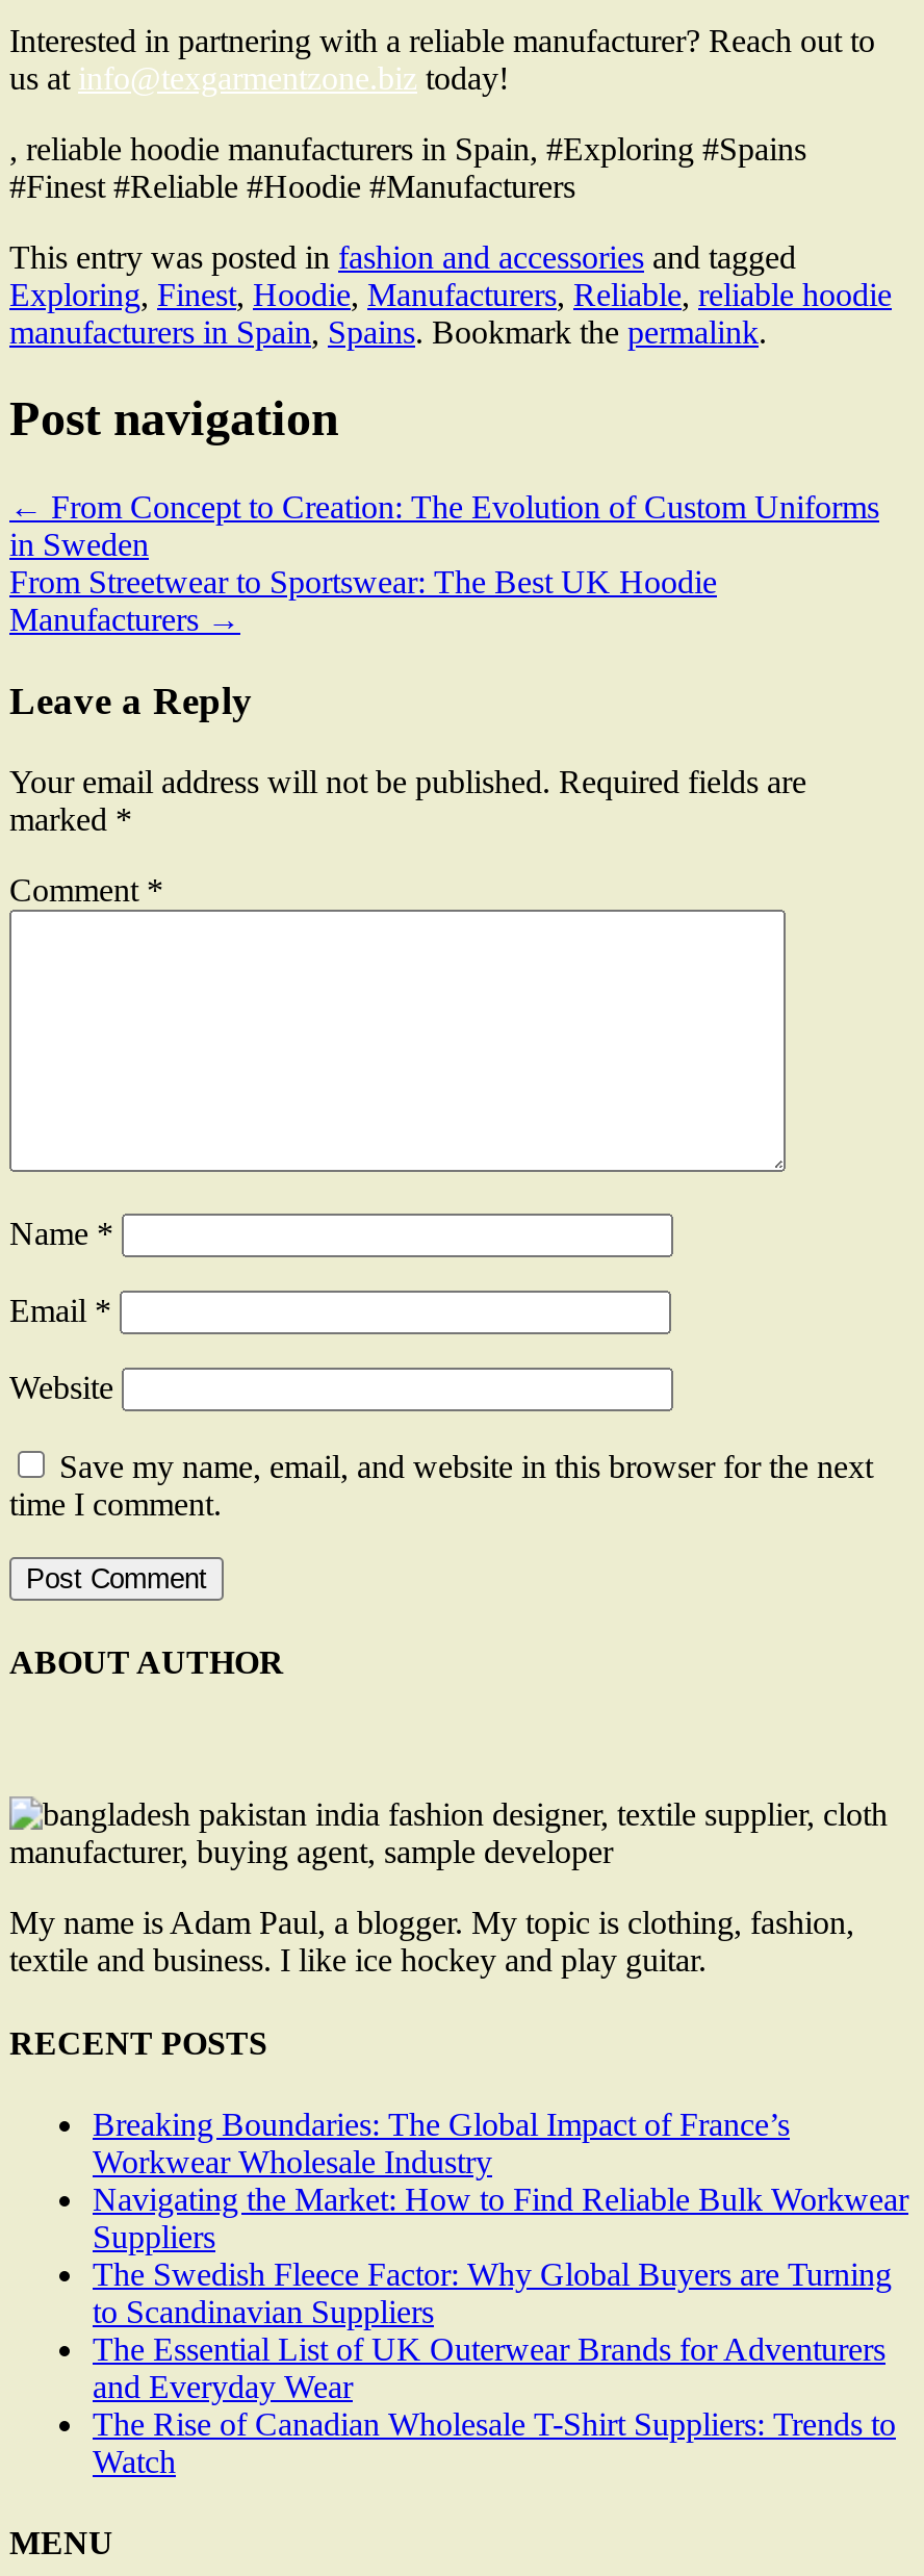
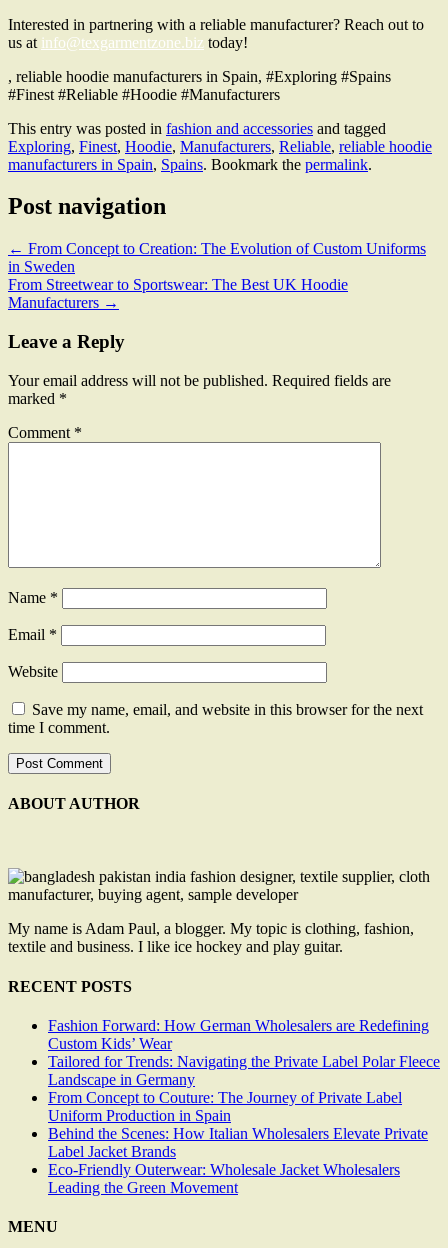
[93,2106,908,2479] Breaking Boundaries: The Global Impact of France’s | Workwear Wholesale Industry | Navigating the Market: How to Find Reliable Bulk Workwear | Suppliers | The Swedish Fleece Factor: Why Global Buyers are Turning | to Scandinavian Suppliers | The Essential List of UK Outerwear Brands for Adventurers | and Everyday Wear | The Rise of Canadian Wholesale T-Shirt Suppliers: Trends to | Watch -> [48,1017,440,1196] Fashion Forward: How German Wholesalers are Redefining | Custom Kids’ Wear | Tailored for Trends: Navigating the Private Label Polar Fleece | Landscape in Germany | From Concept to Couture: The Journey of Private Label | Uniform Production in Spain | Behind the Scenes: How Italian Wholesalers Elevate Private | Label Jacket Brands | Eco-Friendly Outerwear: Wholesale Jacket Wholesalers | Leading the Green Movement

